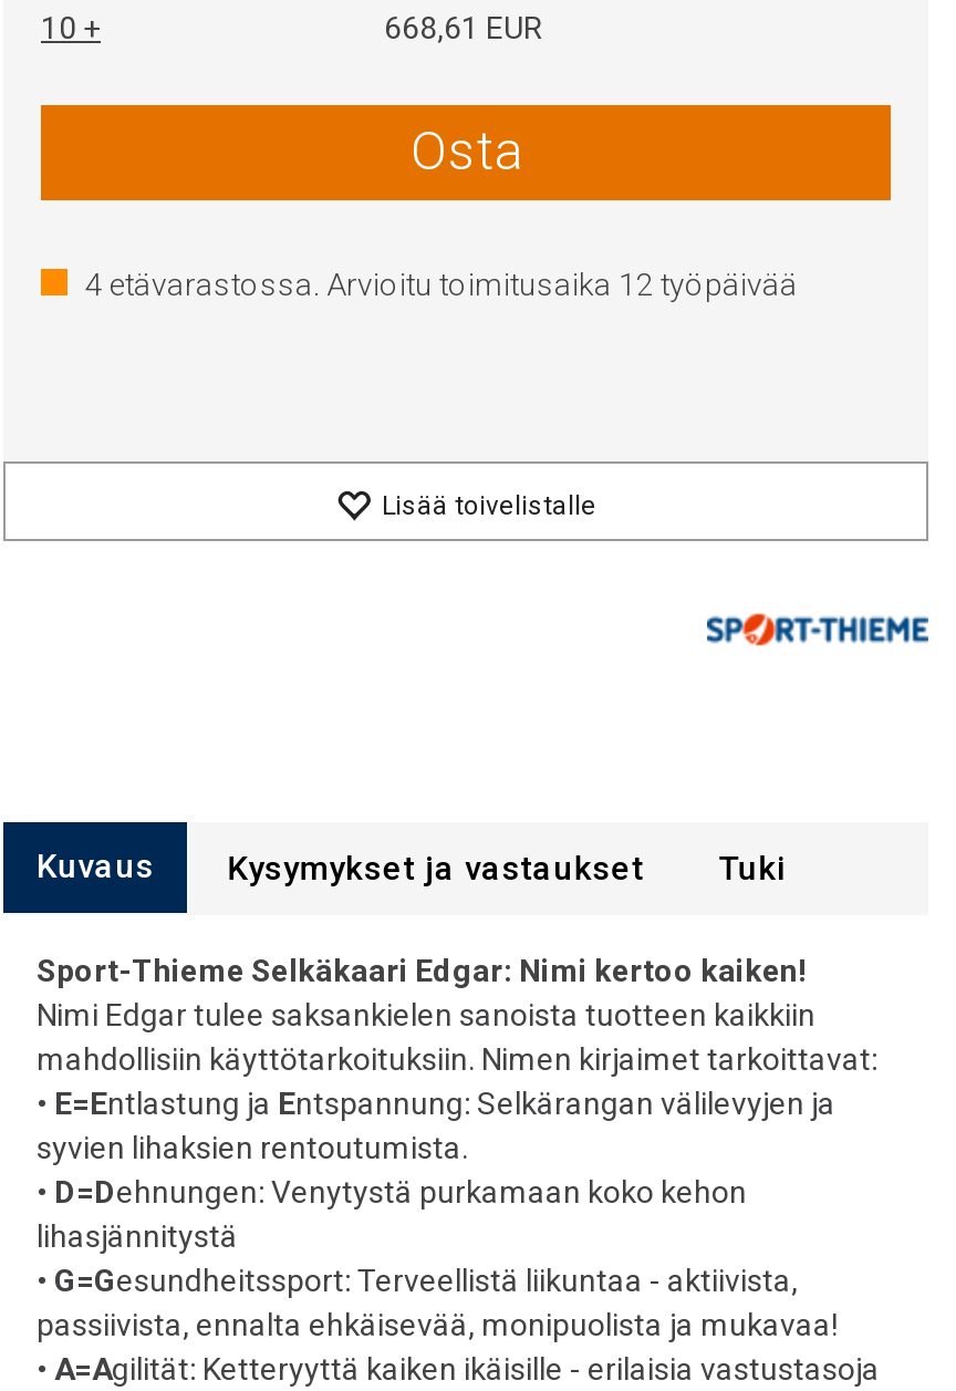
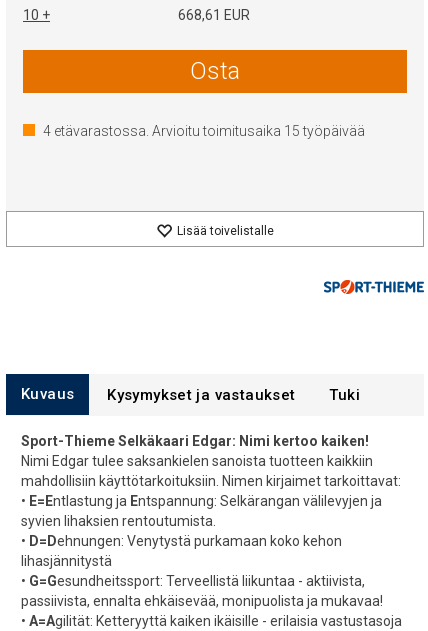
[85,267,798,302] 4 etävarastossa. Arvioitu toimitusaika 12 työpäivää -> [43,123,365,139] 4 etävarastossa. Arvioitu toimitusaika 15 työpäivää

